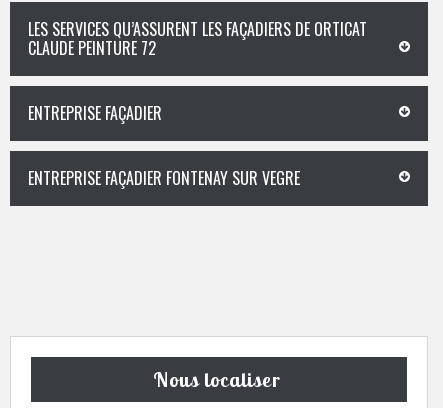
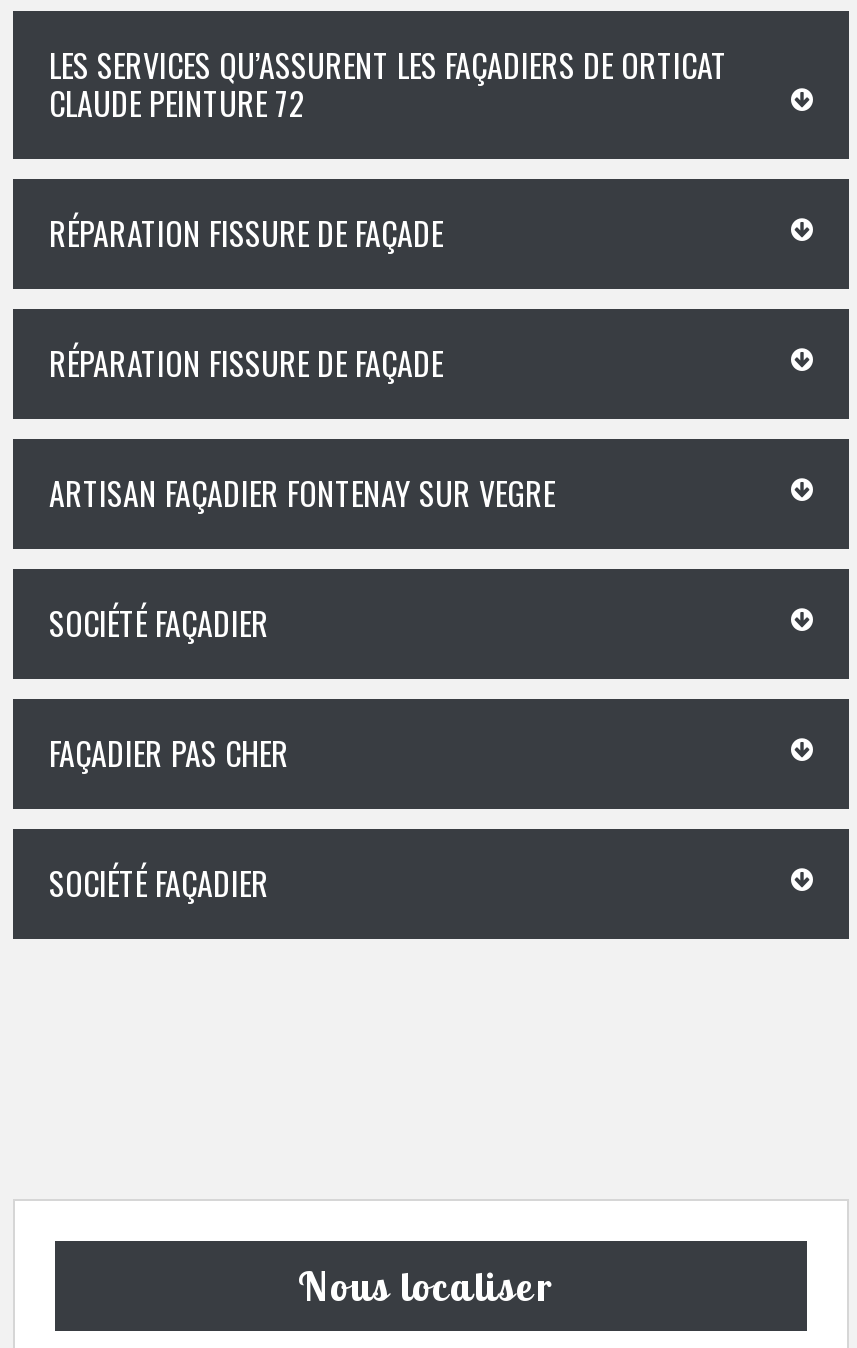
[28,101,300,190] ENTREPRISE FAÇADIER | ENTREPRISE FAÇADIER FONTENAY SUR VEGRE -> [49,209,555,907] RÉPARATION FISSURE DE FAÇADE | RÉPARATION FISSURE DE FAÇADE | ARTISAN FAÇADIER FONTENAY SUR VEGRE | SOCIÉTÉ FAÇADIER | FAÇADIER PAS CHER | SOCIÉTÉ FAÇADIER

